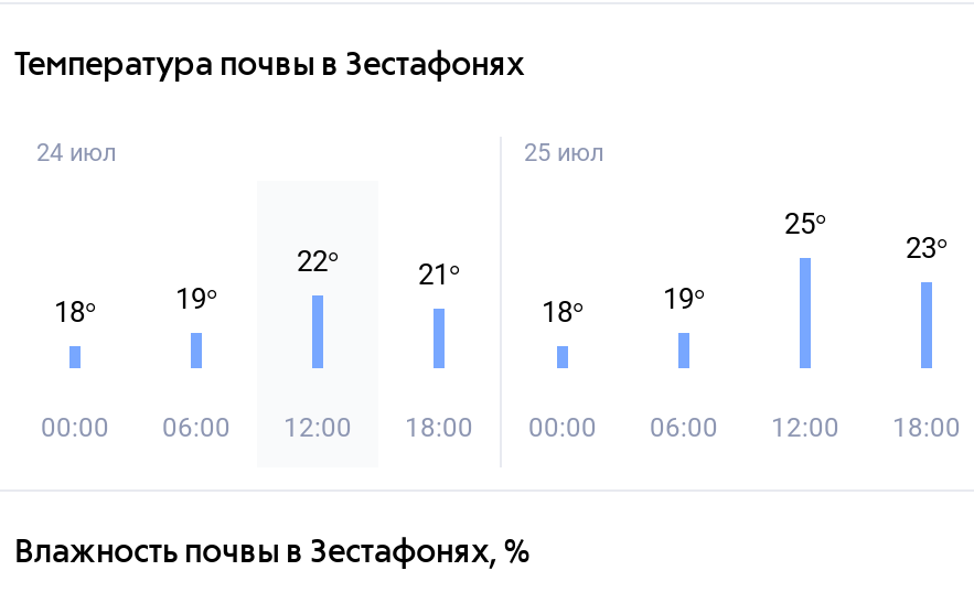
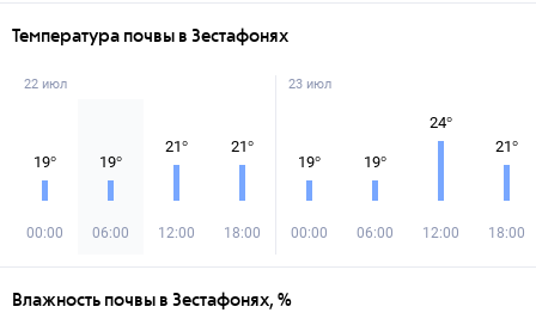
[36,139,116,168] 24 июл -> [24,76,67,92] 22 июл
[524,139,603,168] 25 июл -> [288,76,331,92] 23 июл
[784,207,826,240] 25° -> [430,114,452,131] 24°
[906,232,948,265] 23° -> [495,137,518,155] 21°
[297,245,339,278] 22° -> [165,137,188,155] 21°
[54,295,96,329] 18° -> [33,153,56,171] 19°
[542,295,584,329] 18° -> [298,153,321,171] 19°

